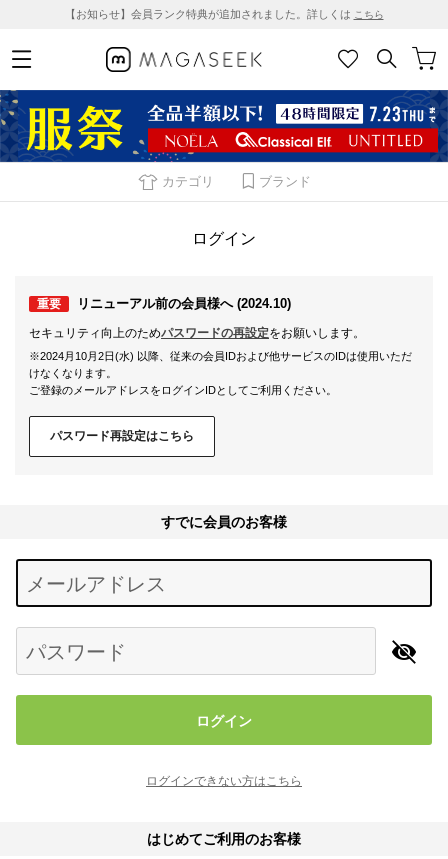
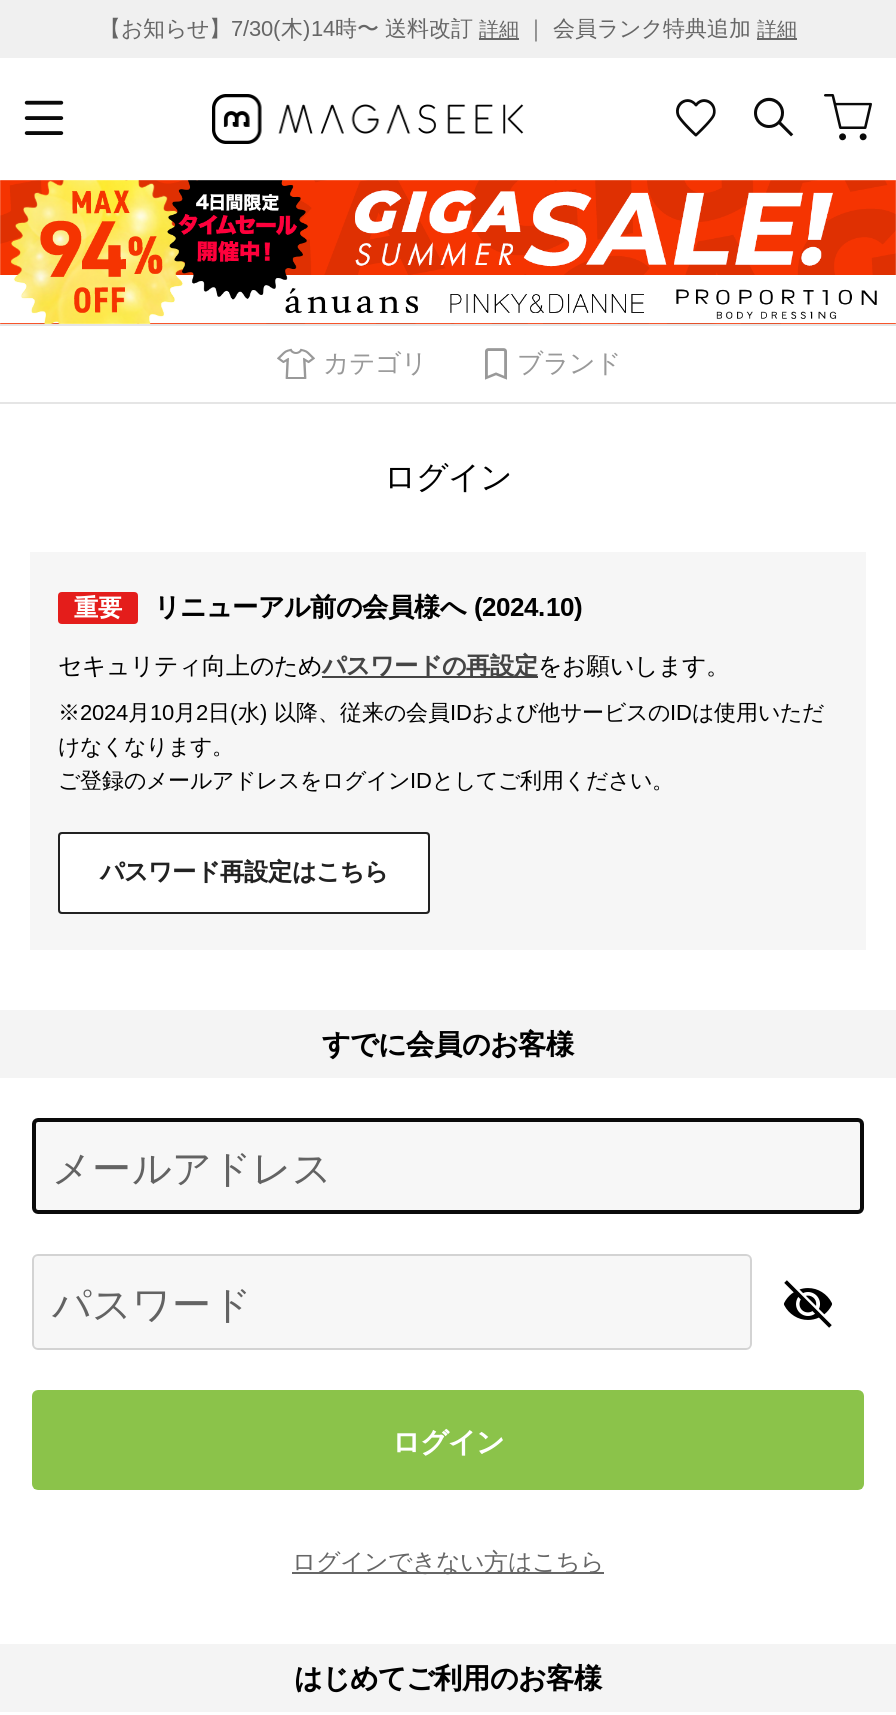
[64,8,383,20] 【お知らせ】会員ランク特典が追加されました。詳しくはこちら -> [99,16,797,40] 【お知らせ】7/30(木)14時〜 送料改訂詳細｜ 会員ランク特典追加詳細
[3,89,445,163] [image] -> [6,178,890,326] [image]

